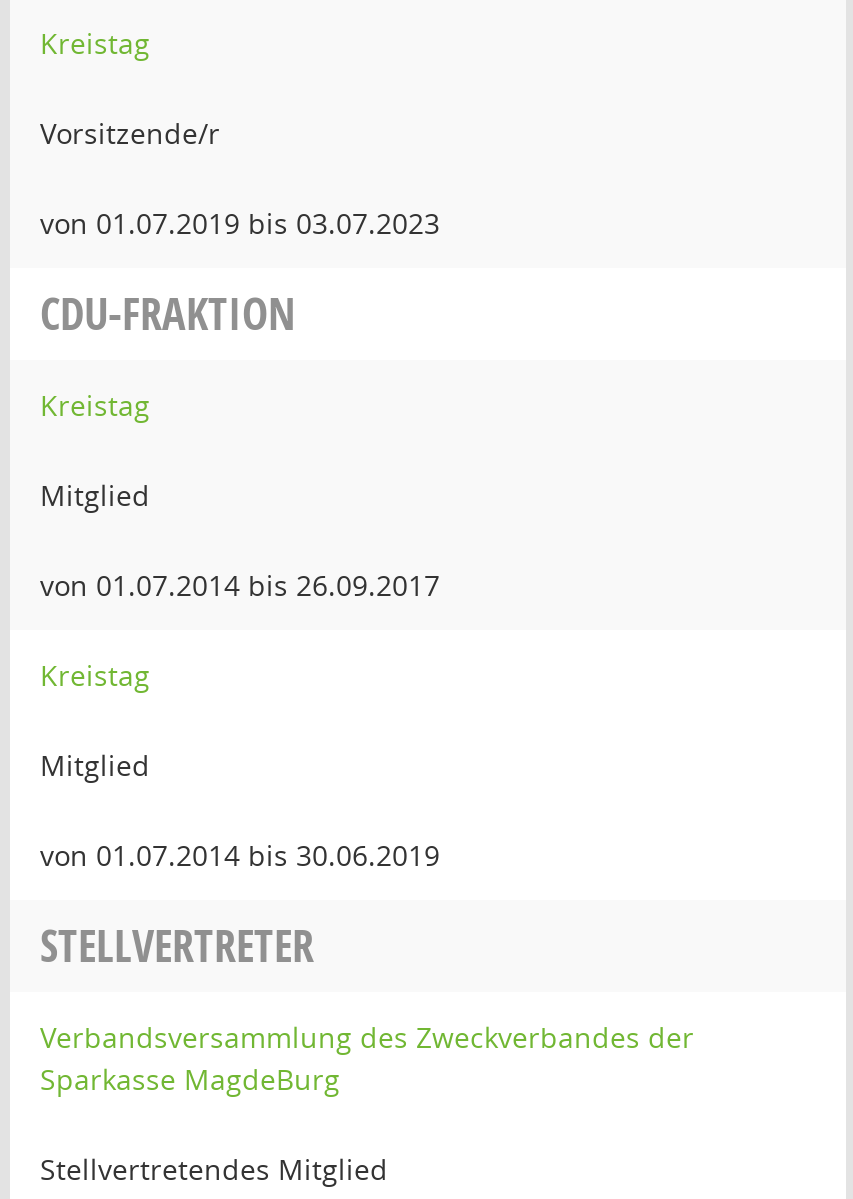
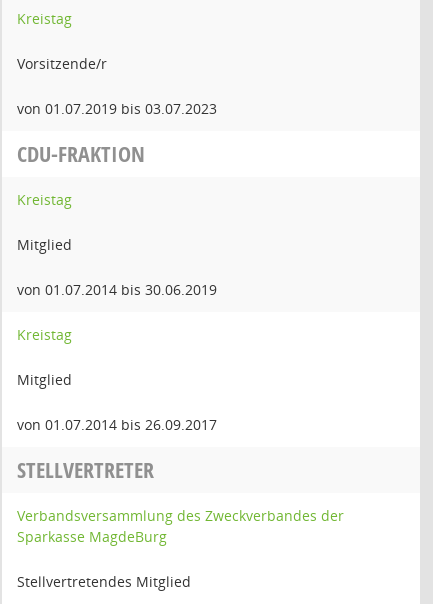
[40,566,440,604] von 01.07.2014 bis 26.09.2017 -> [17,280,217,299] von 01.07.2014 bis 30.06.2019
[40,836,440,874] von 01.07.2014 bis 30.06.2019 -> [17,415,217,434] von 01.07.2014 bis 26.09.2017

